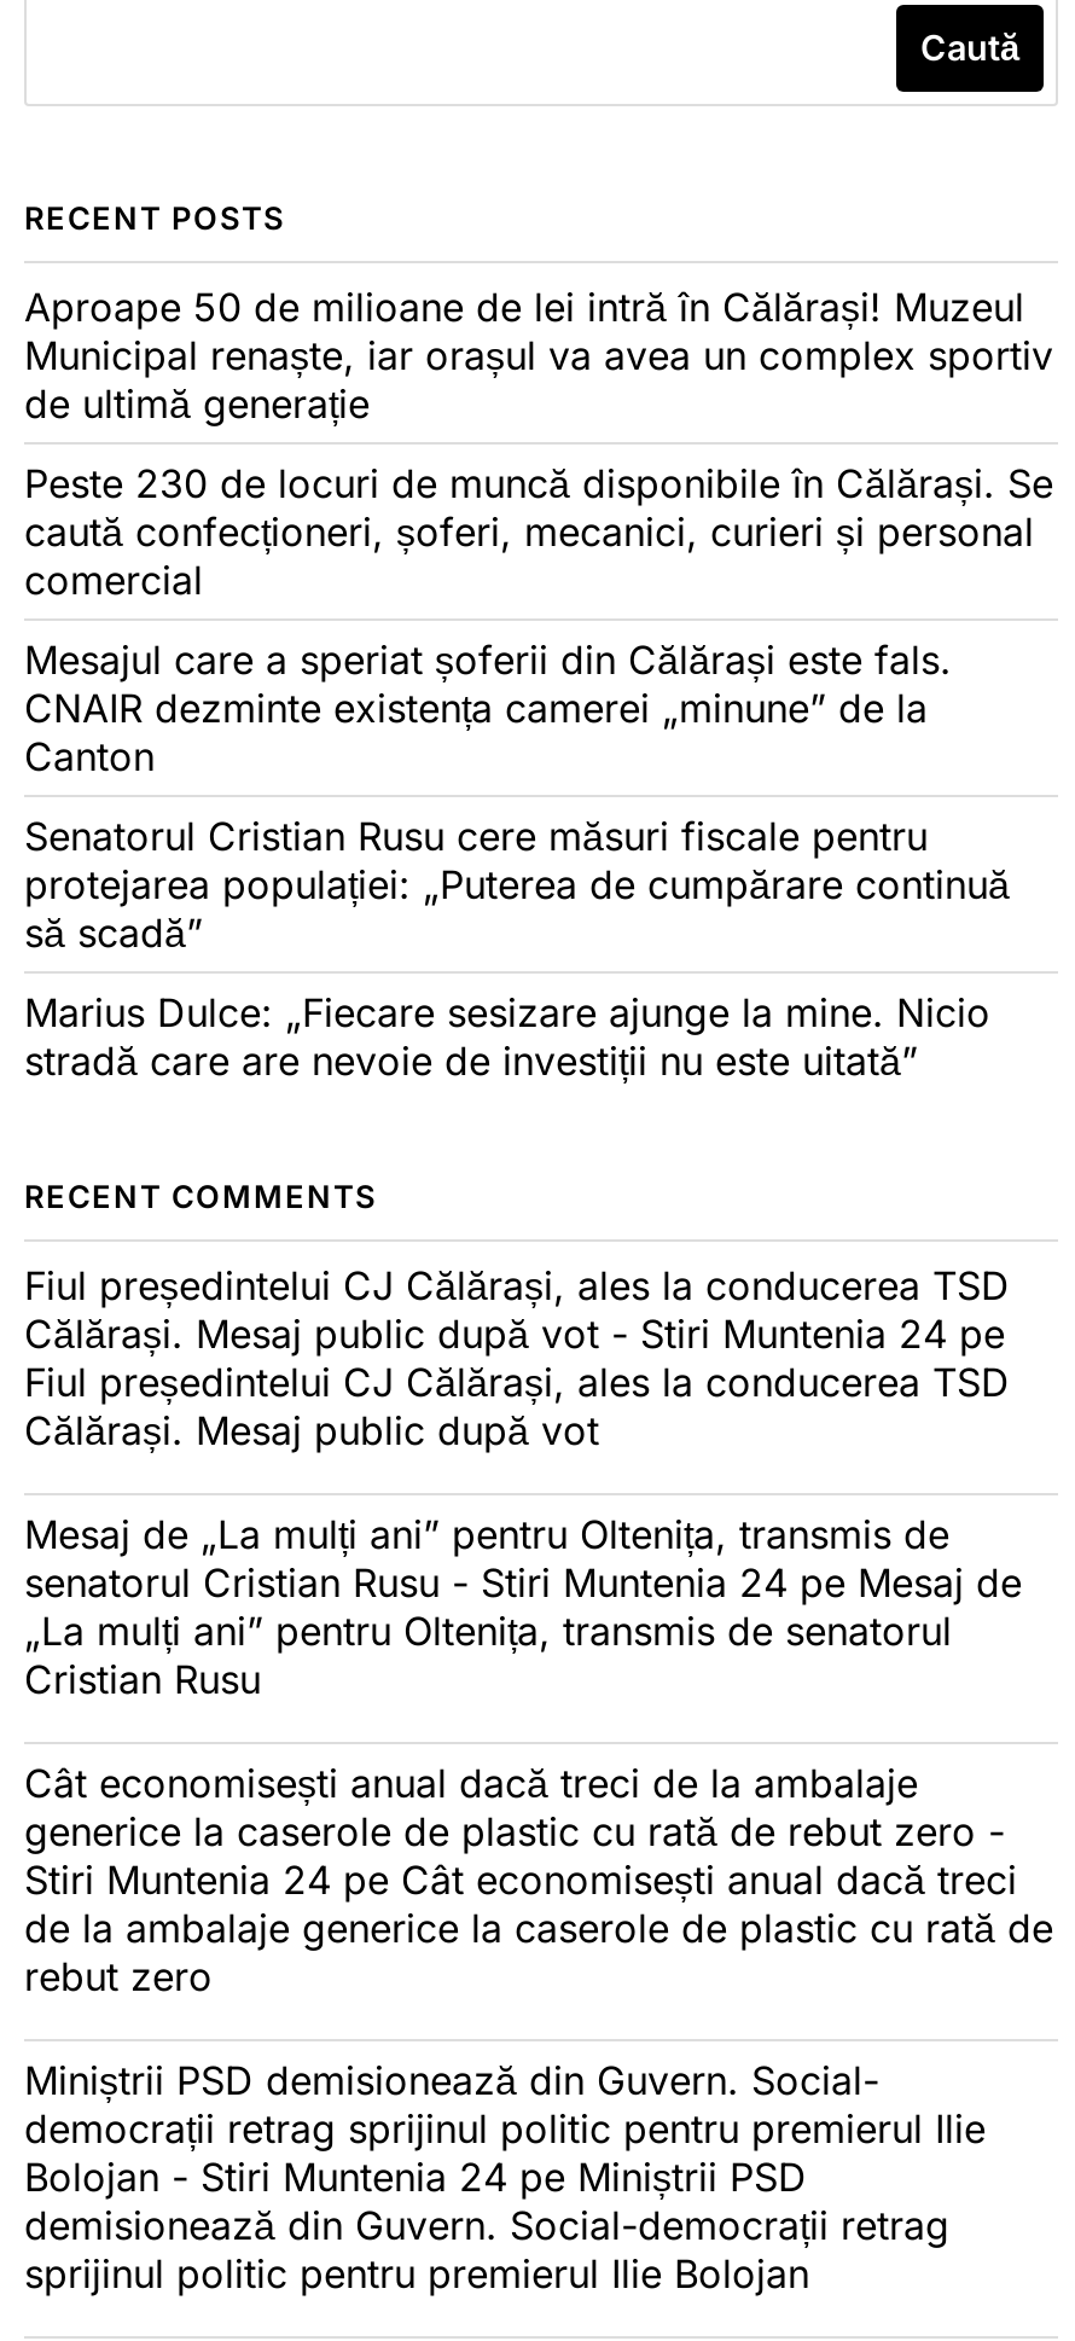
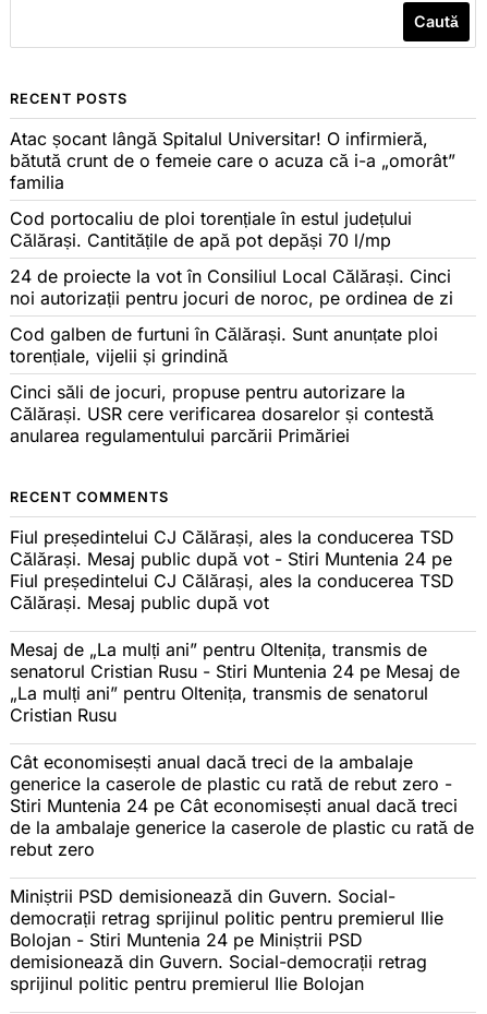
[24,283,1053,428] Aproape 50 de milioane de lei intră în Călărași! Muzeul | Municipal renaște, iar orașul va avea un complex sportiv | de ultimă generație -> [10,128,455,194] Atac șocant lângă Spitalul Universitar! O infirmieră, | bătută crunt de o femeie care o acuza că i-a „omorât” | familia
[24,460,1053,605] Peste 230 de locuri de muncă disponibile în Călărași. Se | caută confecționeri, șoferi, mecanici, curieri și personal | comercial -> [10,208,412,251] Cod portocaliu de ploi torențiale în estul județului | Călărași. Cantitățile de apă pot depăși 70 l/mp
[24,636,952,781] Mesajul care a speriat șoferii din Călărași este fals. | CNAIR dezminte existența camerei „minune” de la | Canton -> [10,266,453,309] 24 de proiecte la vot în Consiliul Local Călărași. Cinci | noi autorizații pentru jocuri de noroc, pe ordinea de zi
[24,812,1010,957] Senatorul Cristian Rusu cere măsuri fiscale pentru | protejarea populației: „Puterea de cumpărare continuă | să scadă” -> [10,323,438,367] Cod galben de furtuni în Călărași. Sunt anunțate ploi | torențiale, vijelii și grindină
[24,989,990,1085] Marius Dulce: „Fiecare sesizare ajunge la mine. Nicio | stradă care are nevoie de investiții nu este uitată” -> [10,381,434,447] Cinci săli de jocuri, propuse pentru autorizare la | Călărași. USR cere verificarea dosarelor și contestă | anularea regulamentului parcării Primăriei

